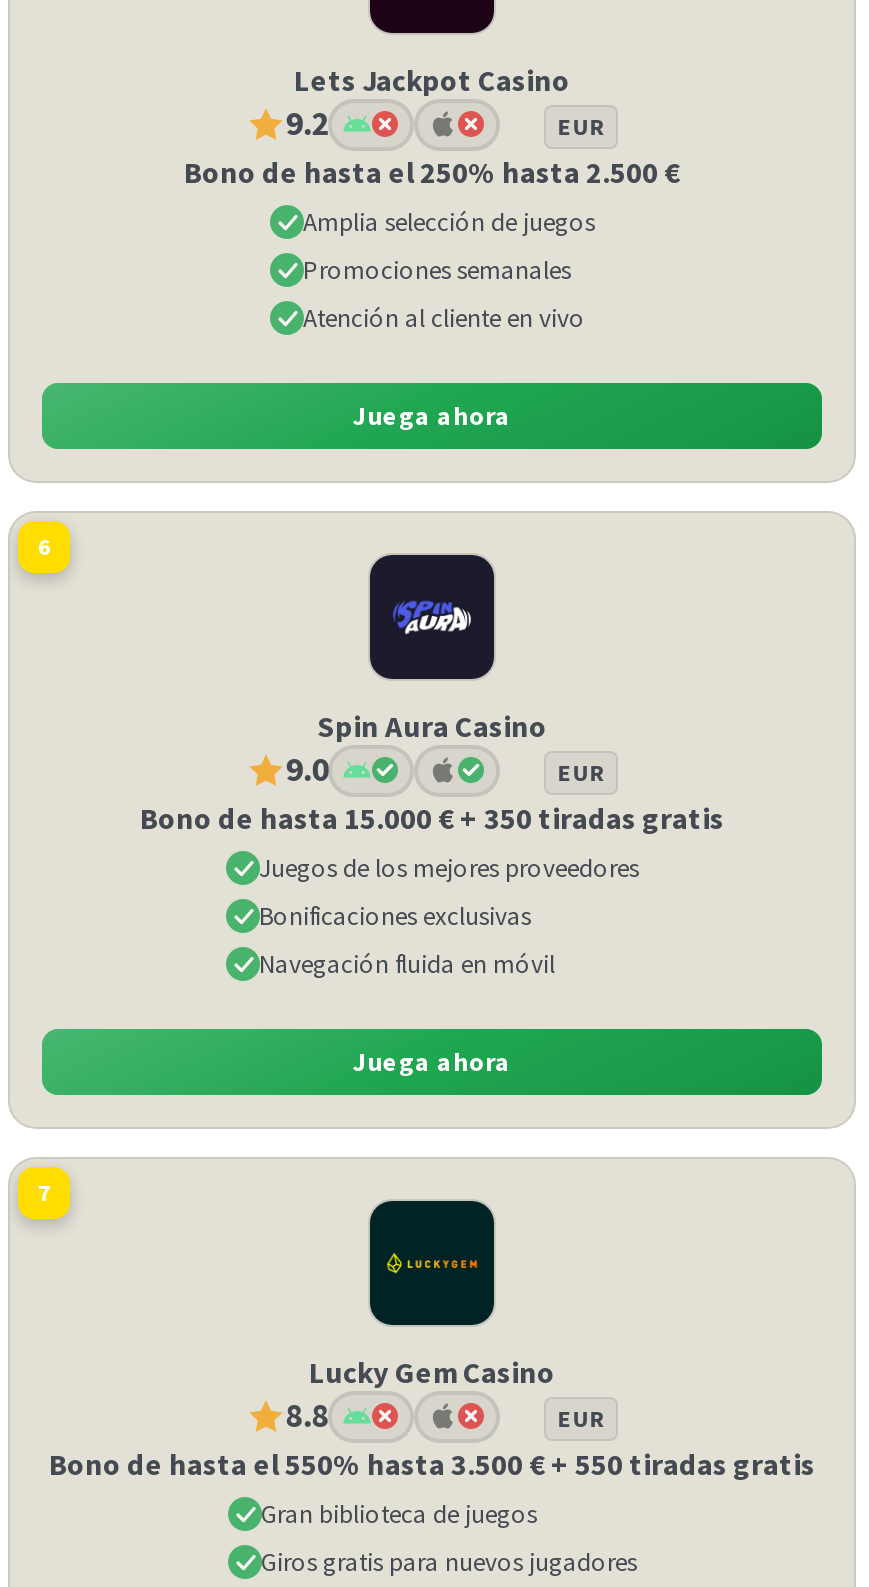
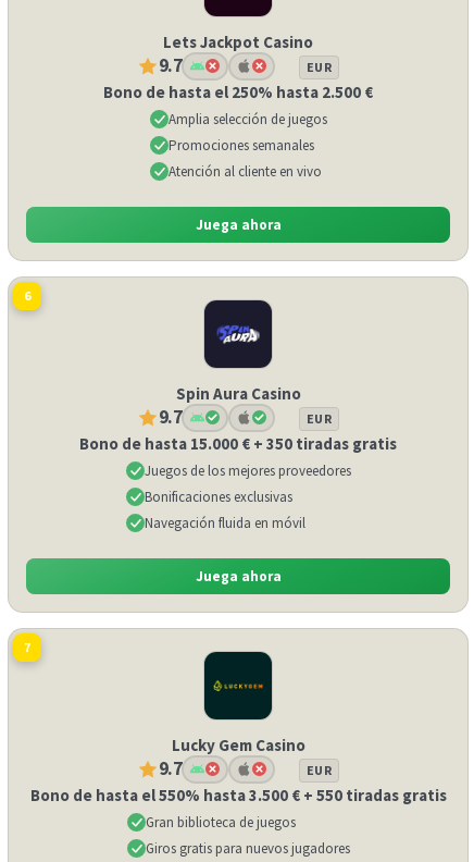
[286,102,329,146] 9.2 -> [159,54,182,78] 9.7
[286,748,329,792] 9.0 -> [159,405,182,429] 9.7
[286,1394,329,1438] 8.8 -> [159,757,182,781] 9.7

